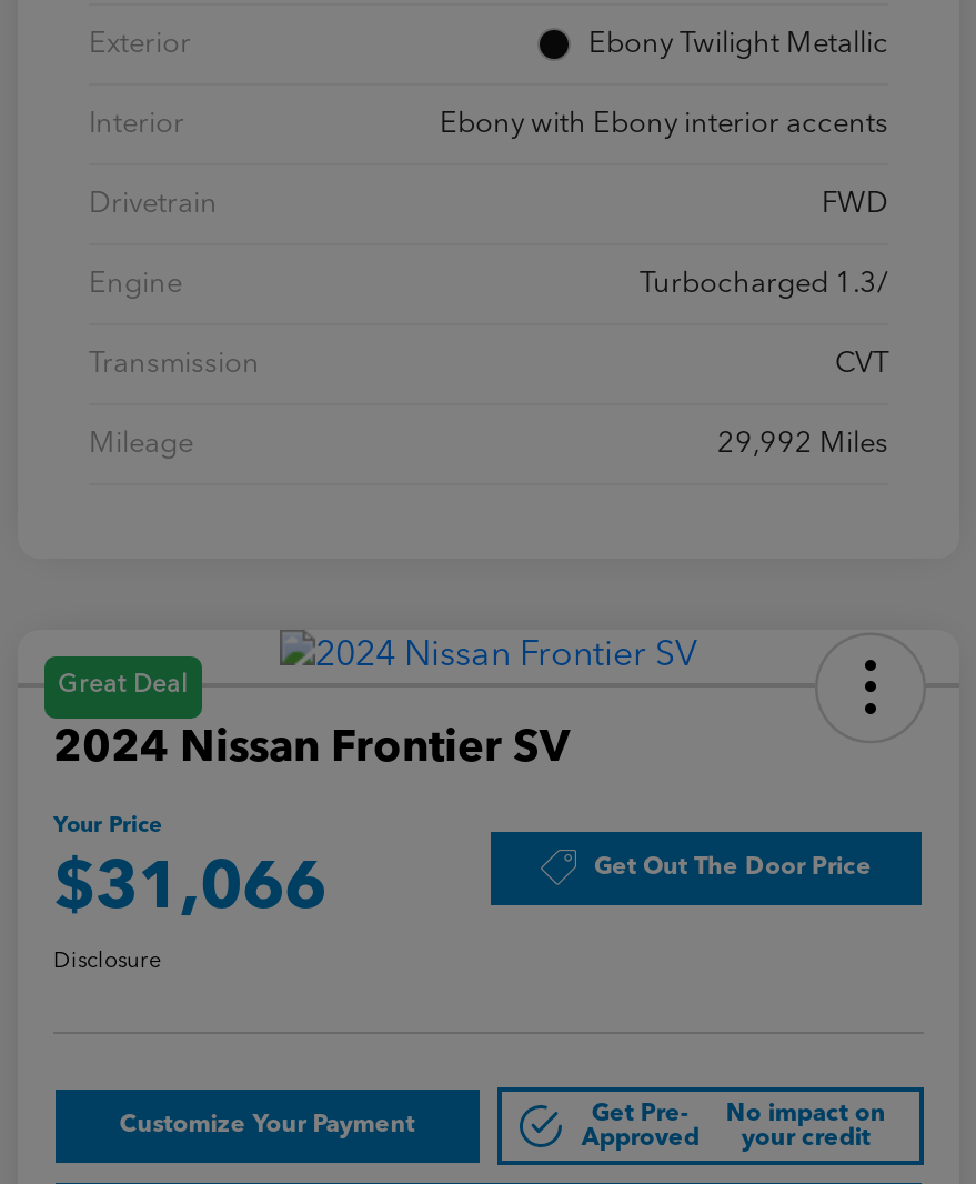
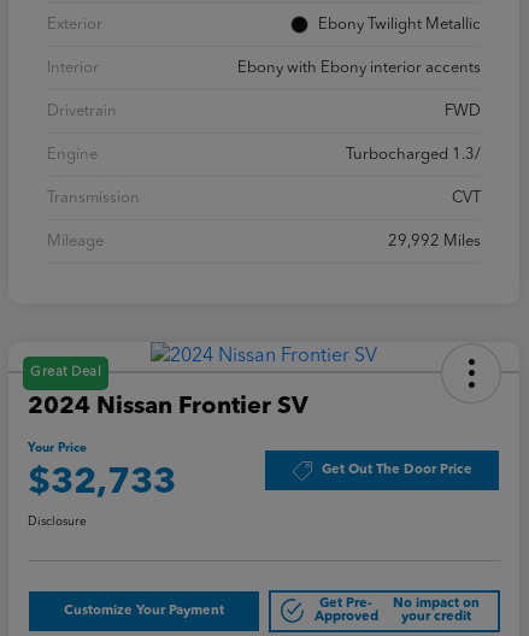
[53,857,326,923] $31,066 -> [28,464,176,501] $32,733

